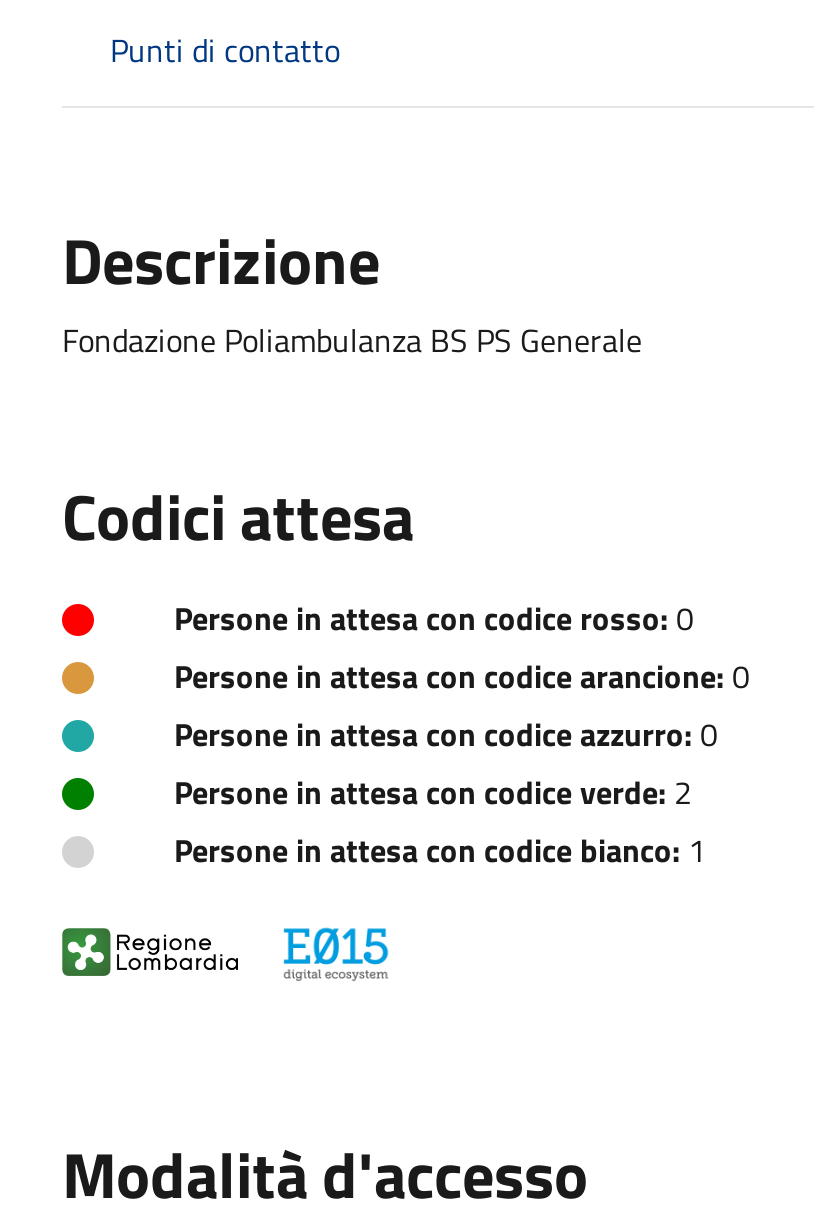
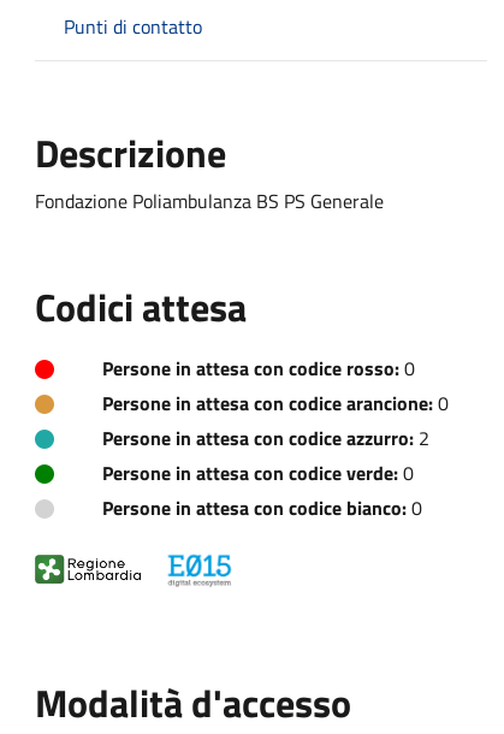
[174,709,718,757] Persone in attesa con codice azzurro: 0 -> [102,423,429,452] Persone in attesa con codice azzurro: 2
[174,767,692,815] Persone in attesa con codice verde: 2 -> [102,458,414,487] Persone in attesa con codice verde: 0
[174,825,706,873] Persone in attesa con codice bianco: 1 -> [102,493,422,522] Persone in attesa con codice bianco: 0

